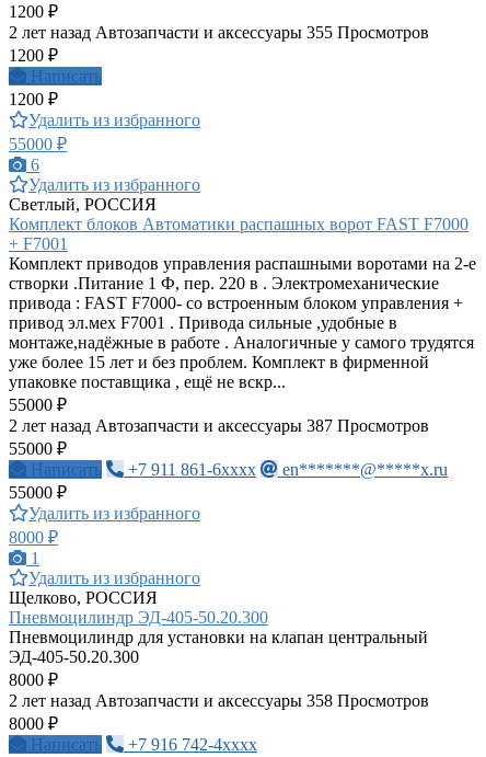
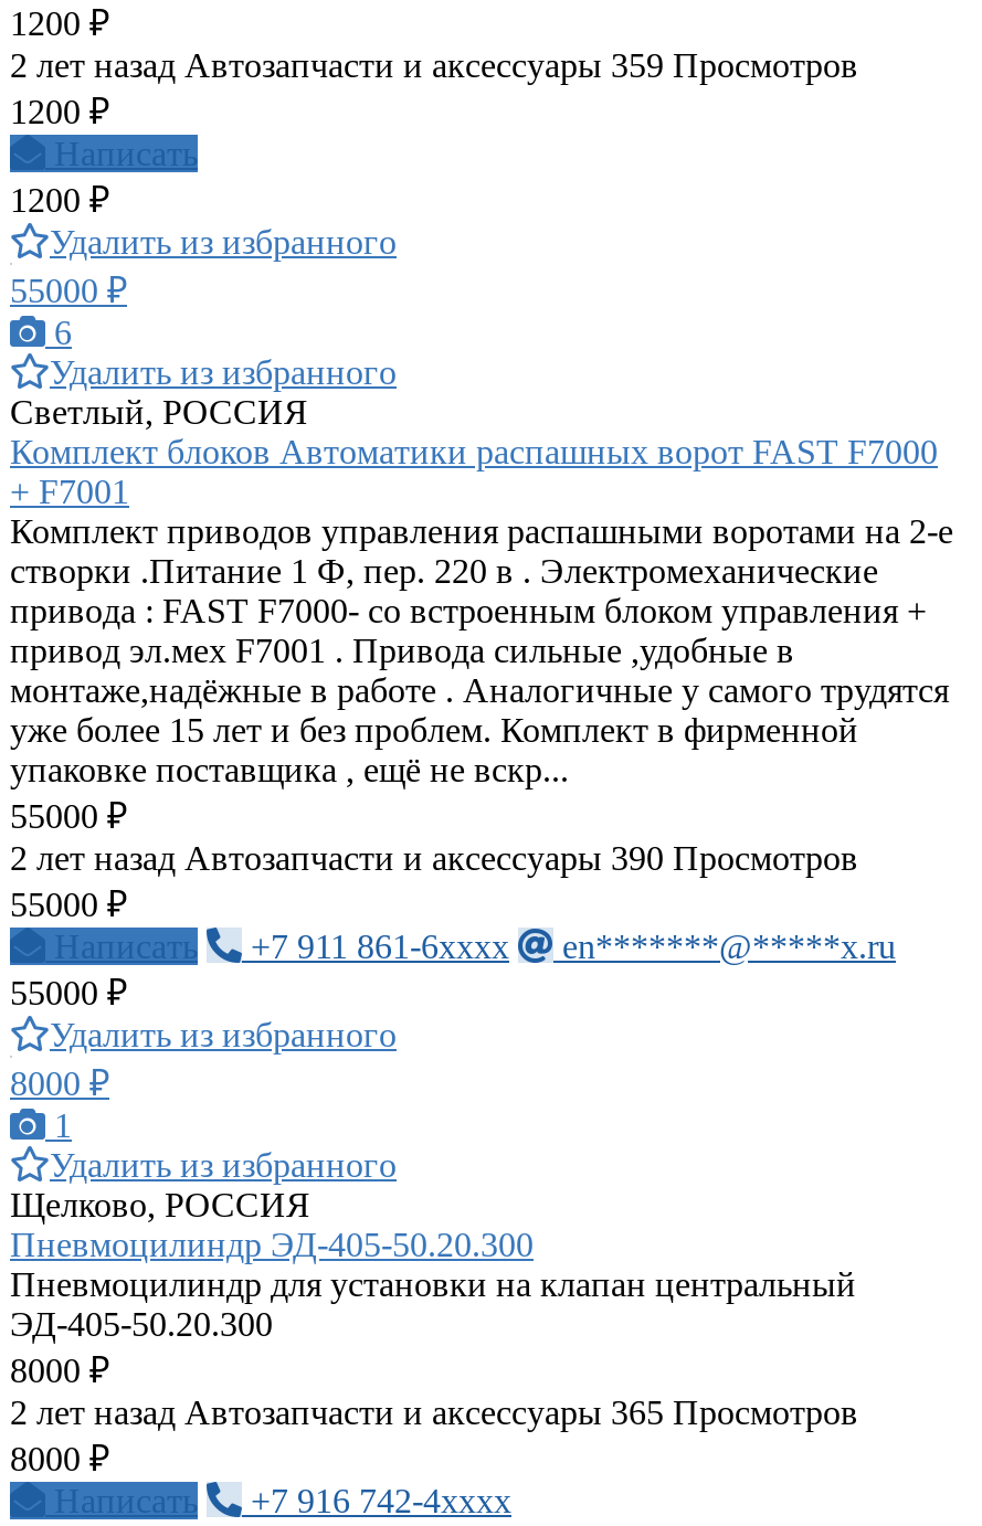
[9,23,429,42] 2 лет назад Автозапчасти и аксессуары 355 Просмотров -> [10,46,858,84] 2 лет назад Автозапчасти и аксессуары 359 Просмотров
[9,416,429,435] 2 лет назад Автозапчасти и аксессуары 387 Просмотров -> [10,839,858,877] 2 лет назад Автозапчасти и аксессуары 390 Просмотров
[9,691,429,710] 2 лет назад Автозапчасти и аксессуары 358 Просмотров -> [10,1393,858,1431] 2 лет назад Автозапчасти и аксессуары 365 Просмотров

